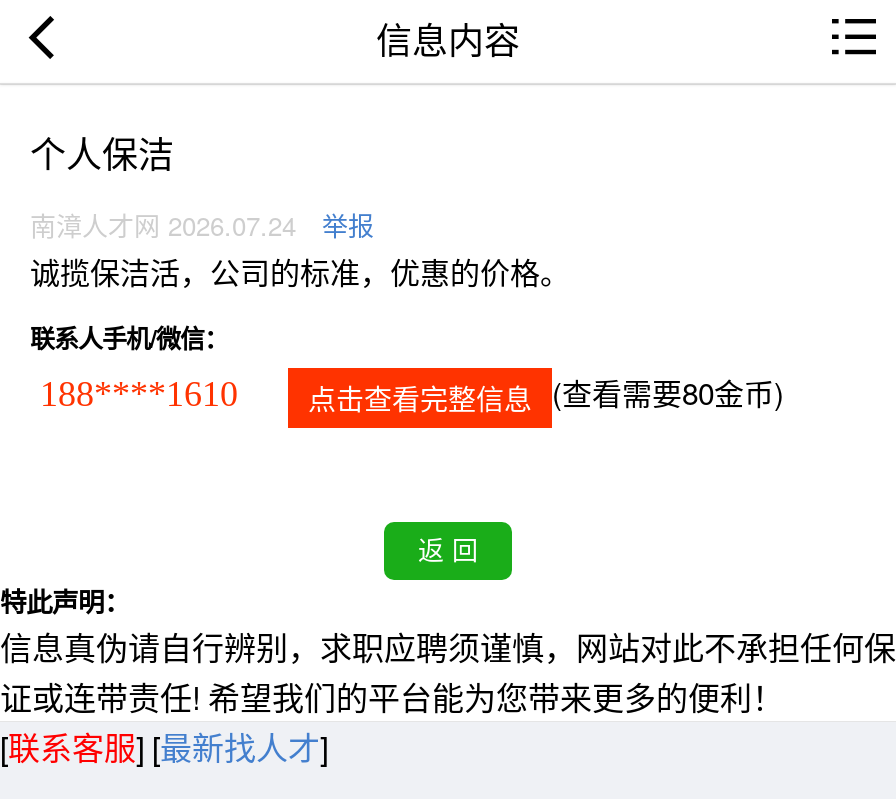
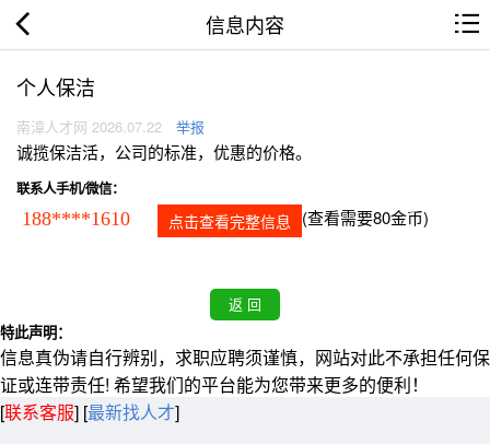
[30,206,374,244] 南漳人才网 2026.07.24 举报 -> [16,116,205,137] 南漳人才网 2026.07.22 举报

